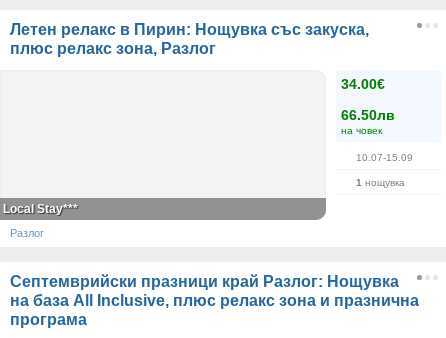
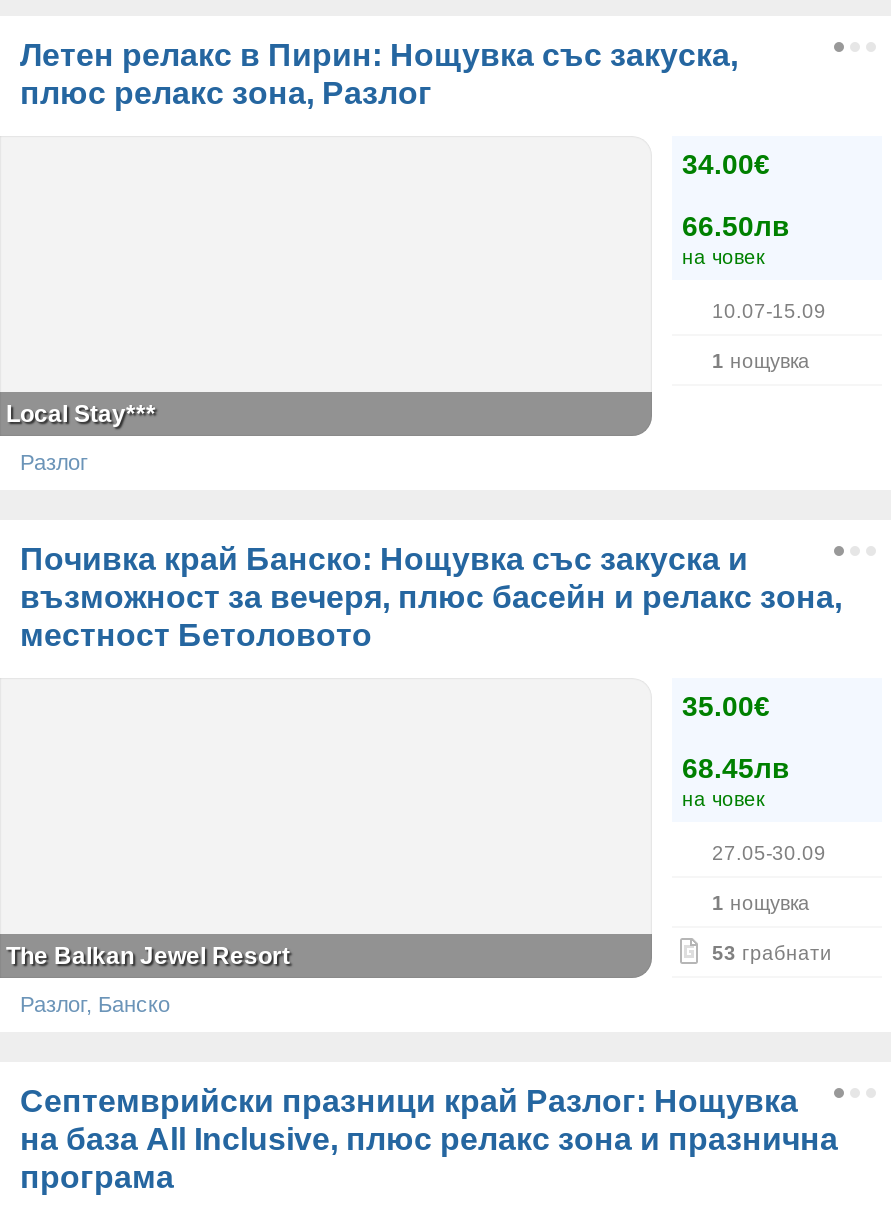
none -> [6,542,842,1016] Почивка край Банско: Нощувка със закуска и | възможност за вечеря, плюс басейн и релакс зона, | местност Бетоловото | 35.00€ | 68.45лв | на човек | 27.05-30.09 | 1 нощувка | 53 грабнати | Тhe Balkan Jewel Resort | Разлог, Банско

